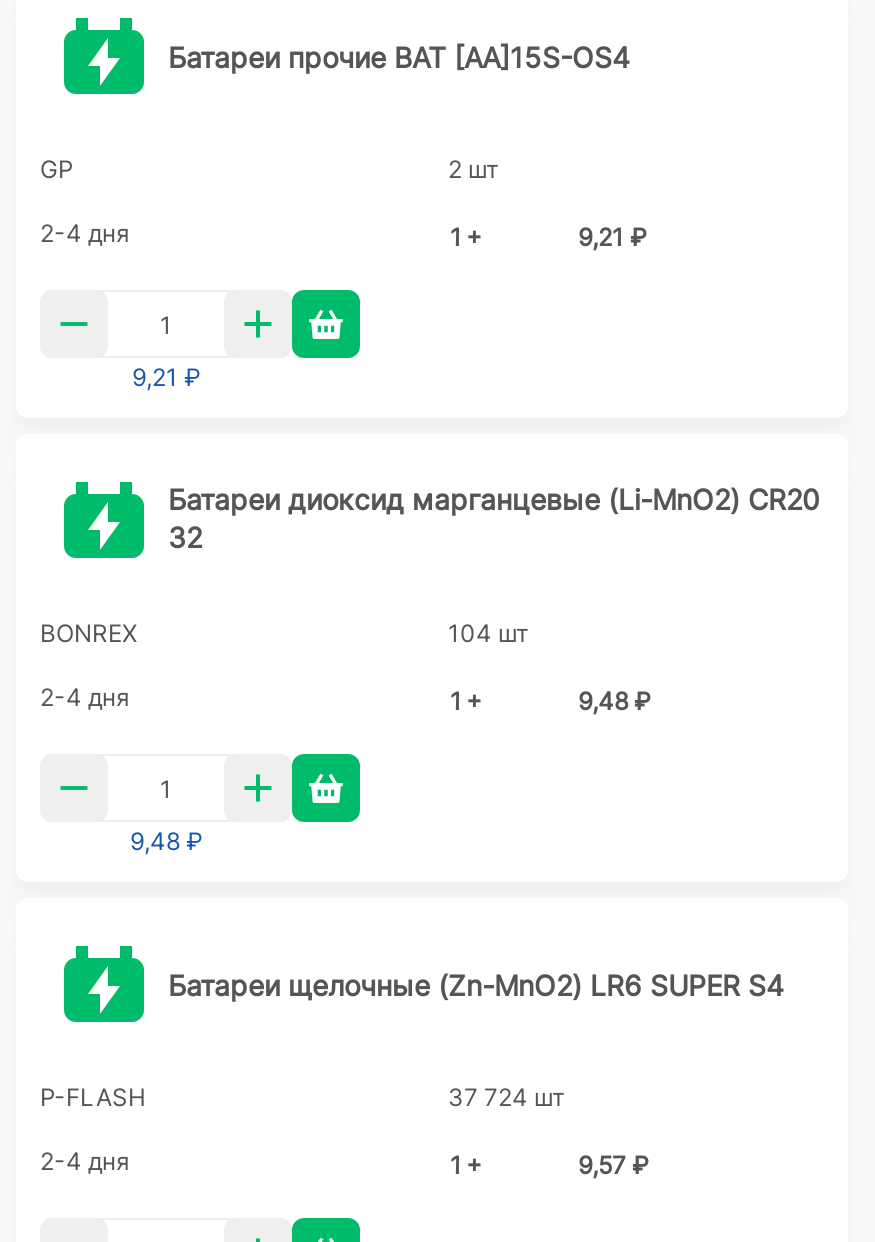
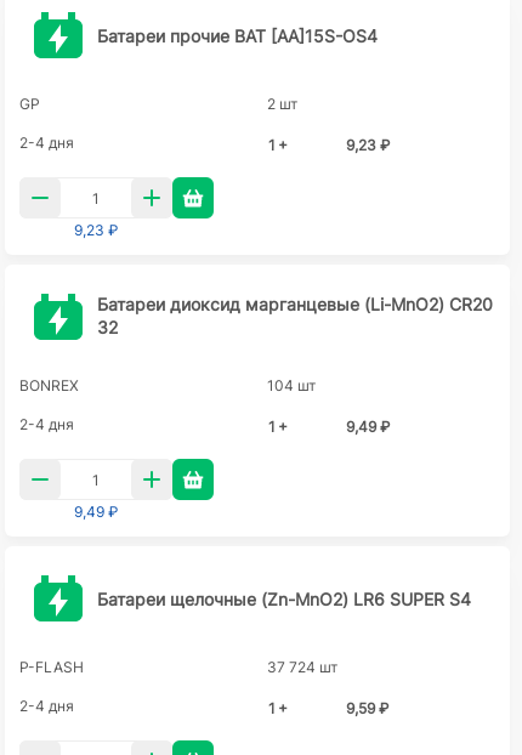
[578,222,646,252] 9,21 ₽ -> [346,136,390,154] 9,23 ₽
[132,362,200,392] 9,21 ₽ -> [74,221,118,239] 9,23 ₽
[578,686,650,716] 9,48 ₽ -> [346,418,390,436] 9,49 ₽
[130,826,202,856] 9,48 ₽ -> [74,503,118,521] 9,49 ₽
[578,1150,648,1180] 9,57 ₽ -> [346,699,388,717] 9,59 ₽

